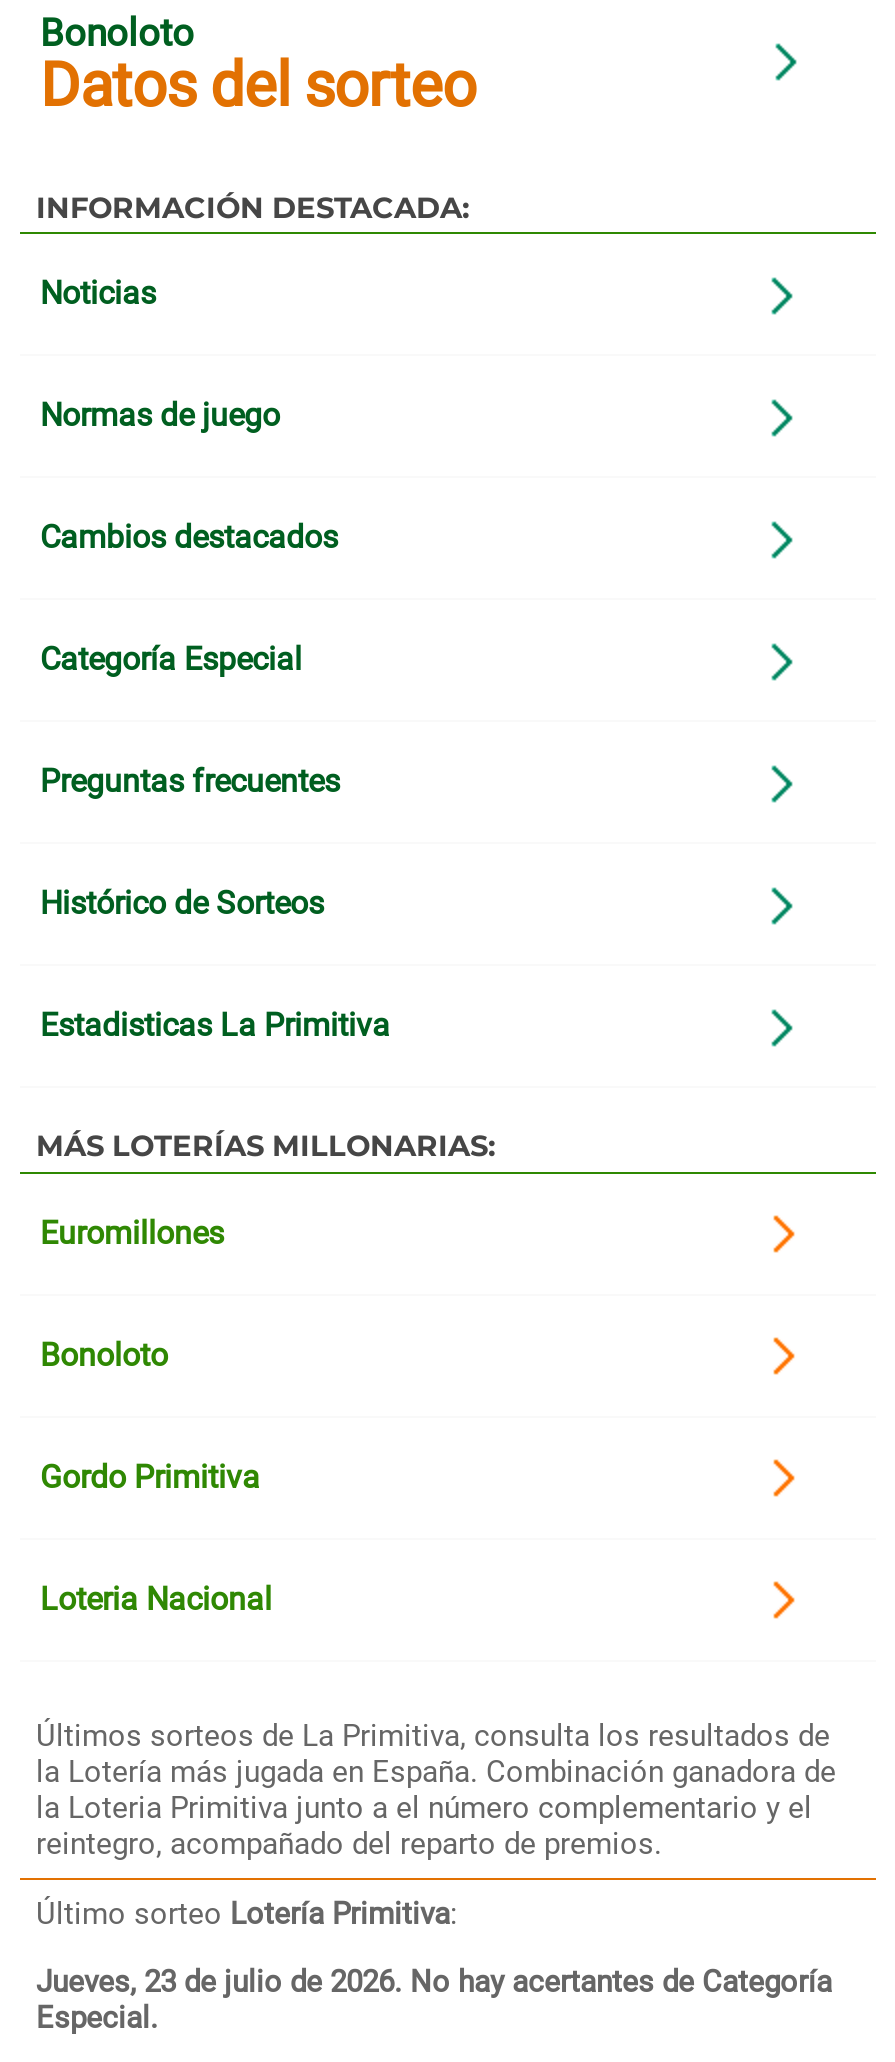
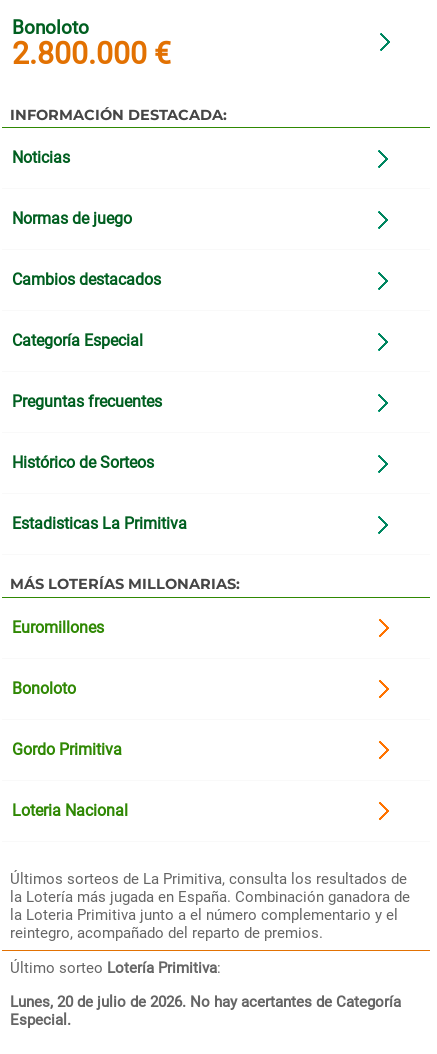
[40,51,476,121] Datos del sorteo -> [12,36,171,71] 2.800.000 €
[36,1963,832,1999] Jueves, 23 de julio de 2026. No hay acertantes de Categoría -> [10,993,401,1011] Lunes, 20 de julio de 2026. No hay acertantes de Categoría

